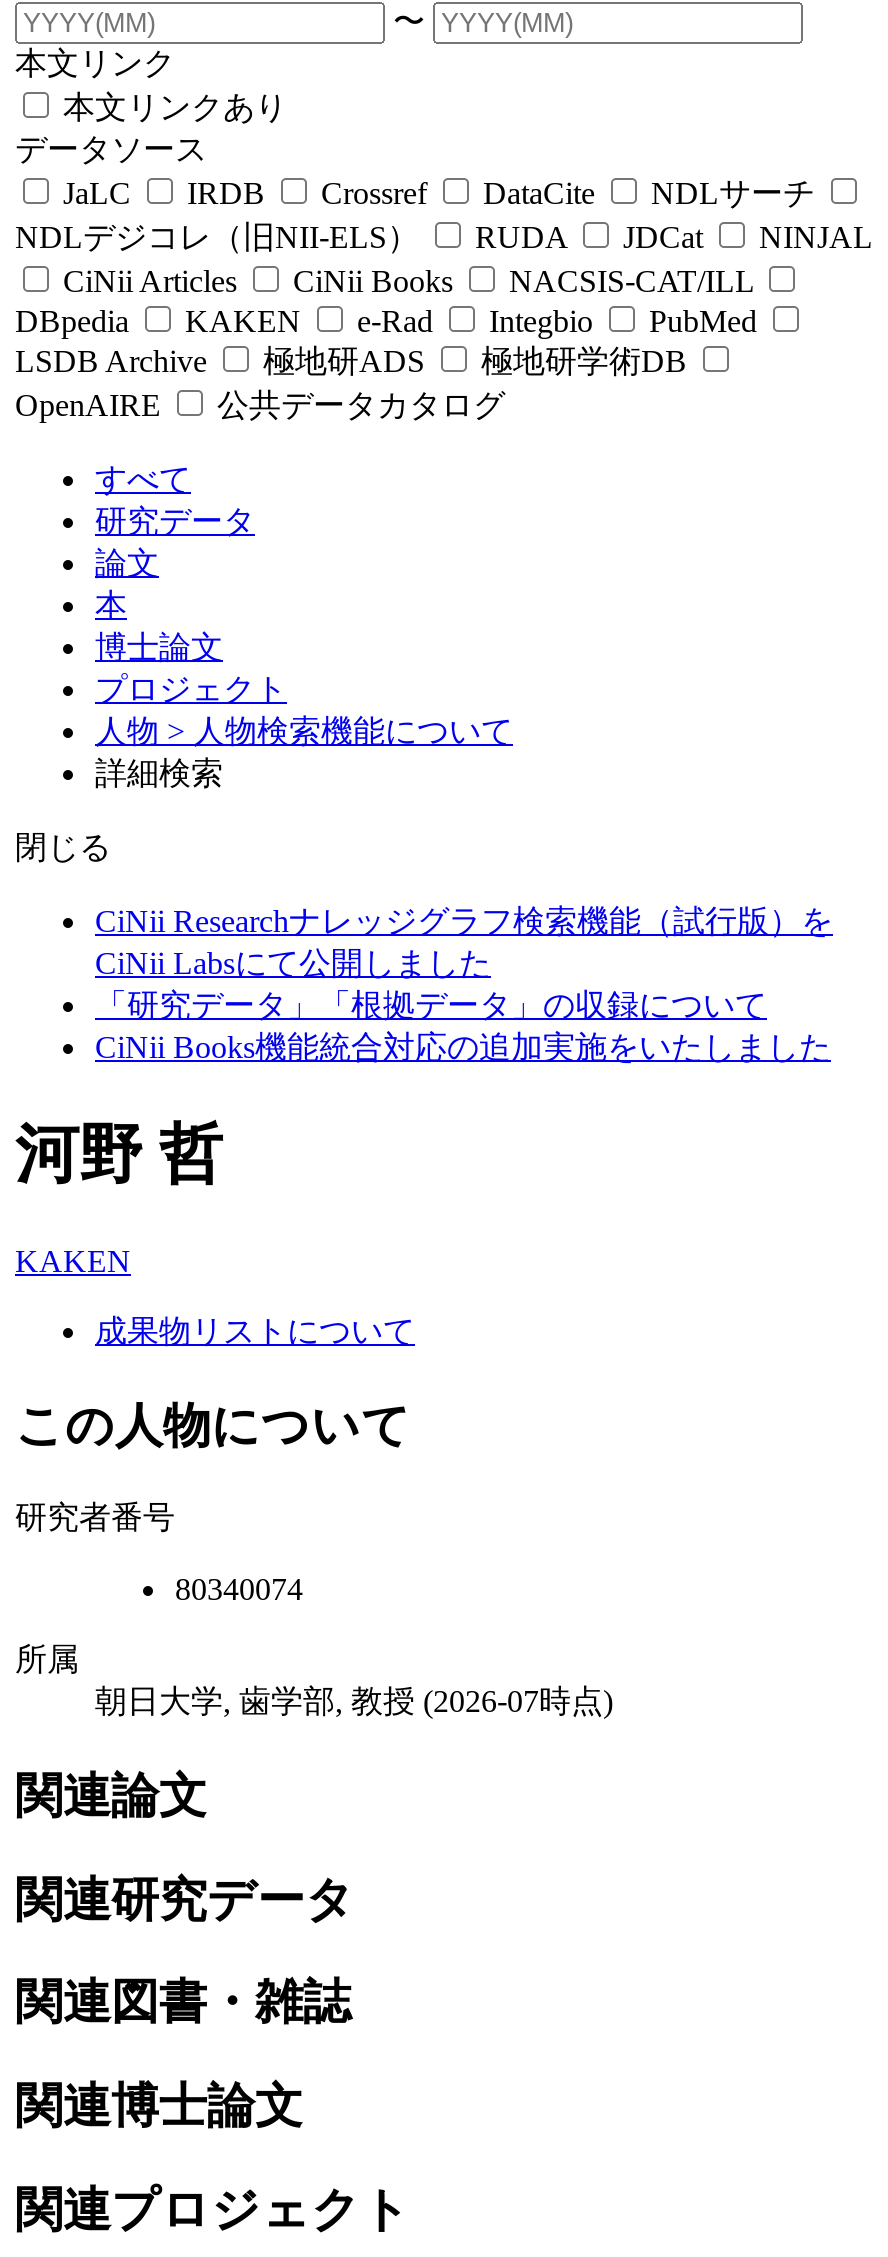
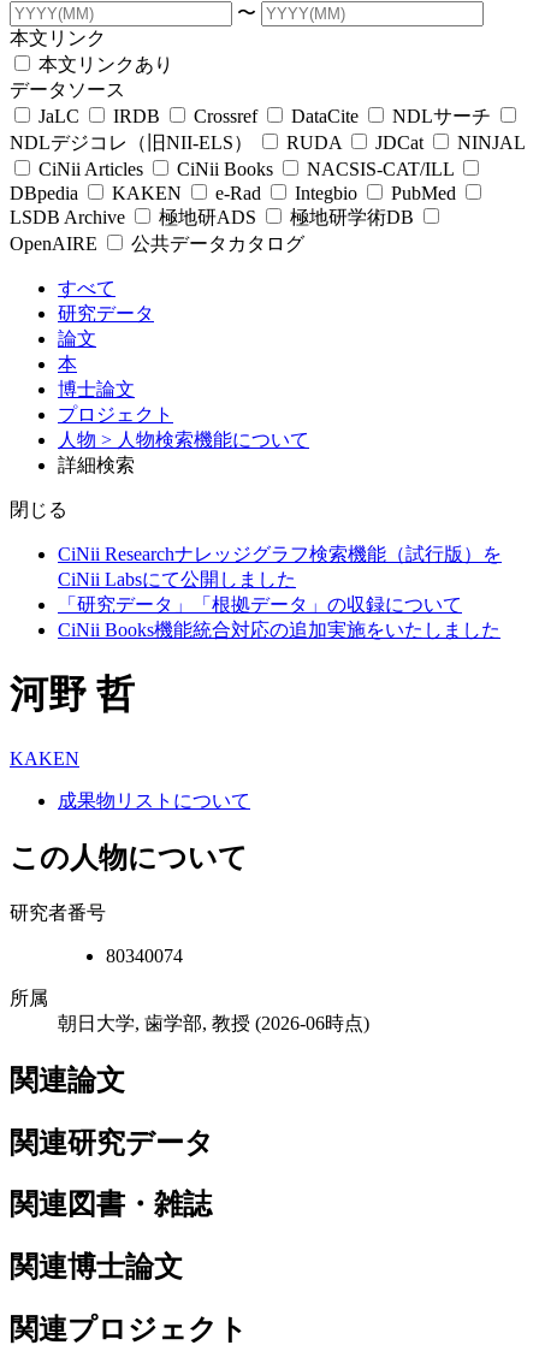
[95,1683,613,1717] 朝日大学, 歯学部, 教授 (2026-07時点) -> [58,1013,369,1033] 朝日大学, 歯学部, 教授 (2026-06時点)

